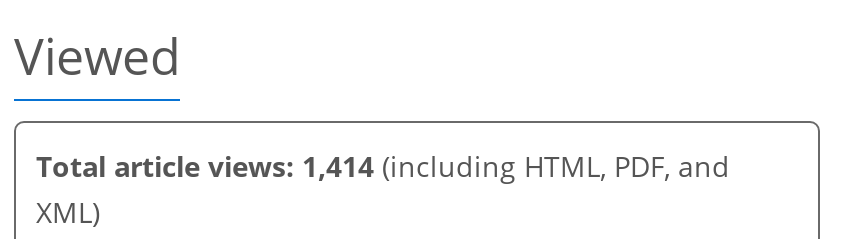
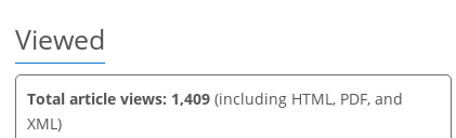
[36,148,730,186] Total article views: 1,414 (including HTML, PDF, and -> [27,89,403,109] Total article views: 1,409 (including HTML, PDF, and

